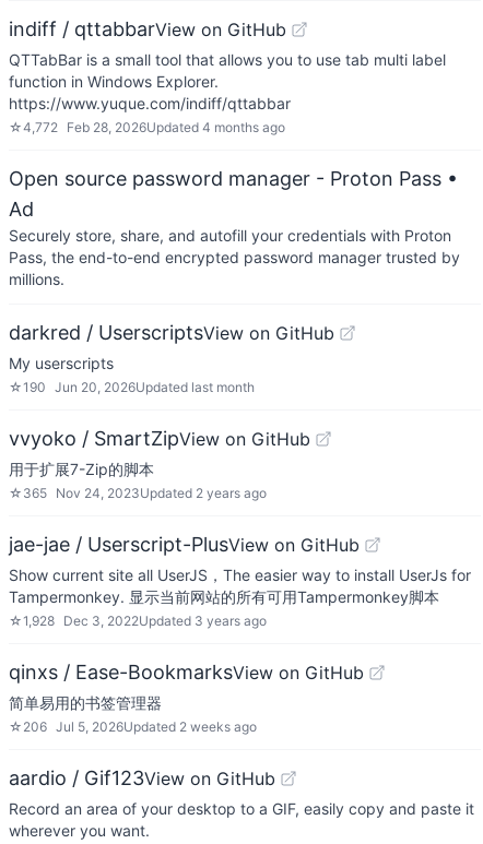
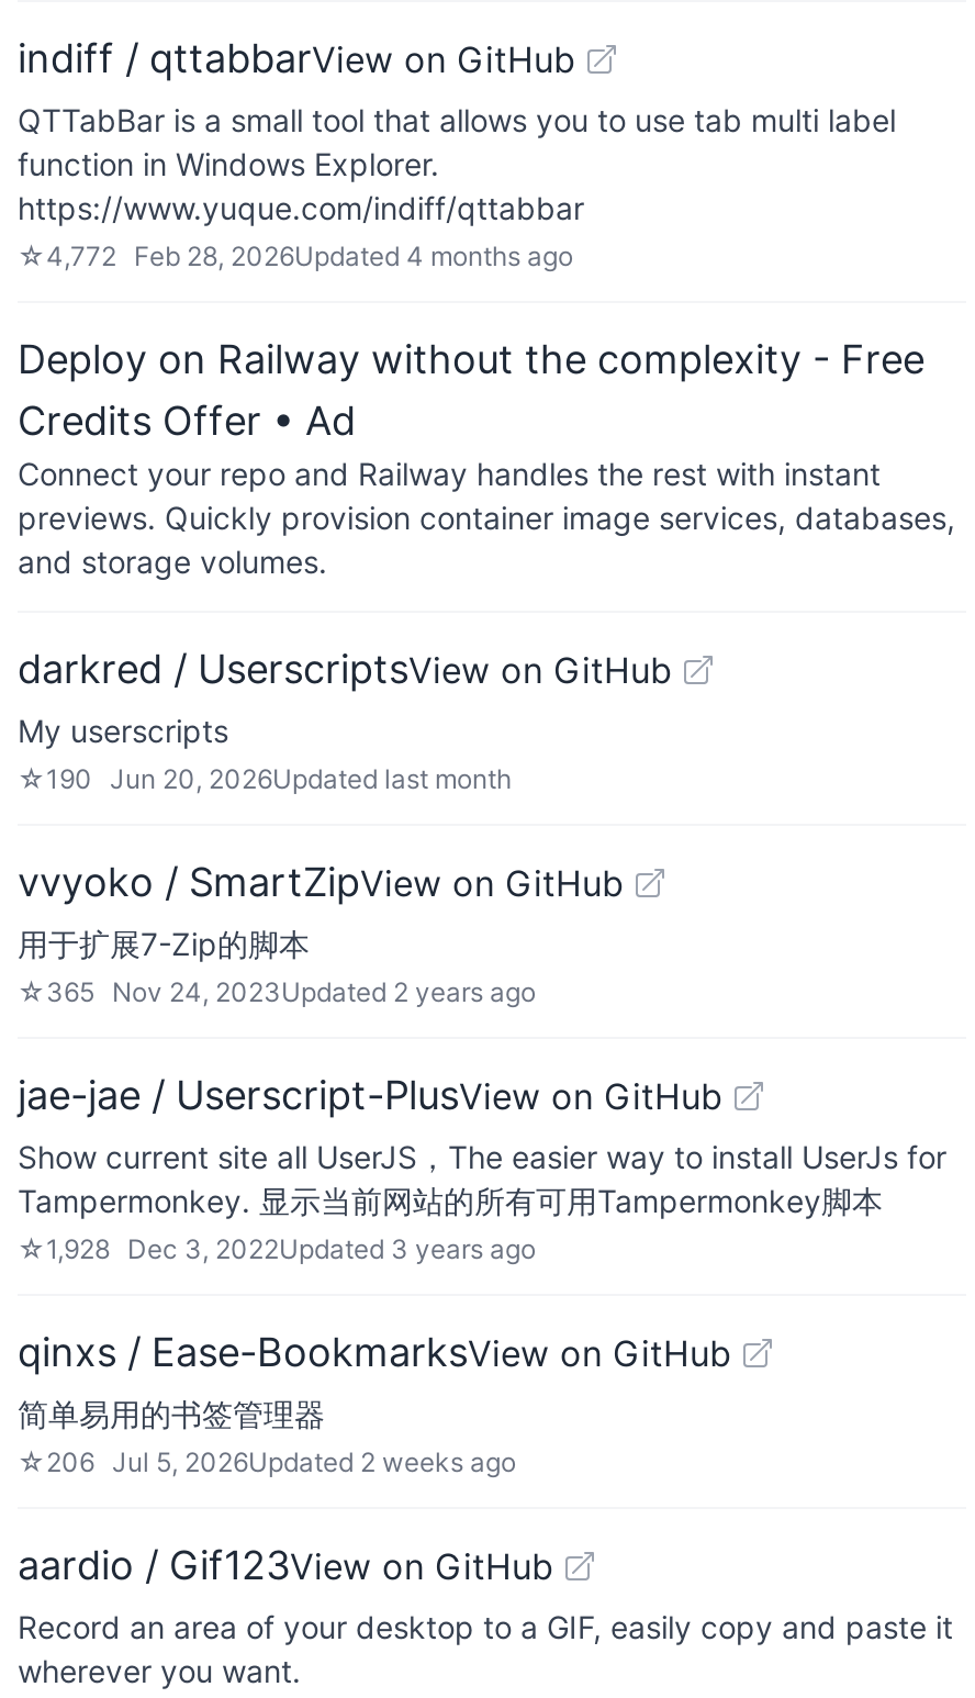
[9,167,460,288] Open source password manager - Proton Pass • | Ad | Securely store, share, and autofill your credentials with Proton | Pass, the end-to-end encrypted password manager trusted by | millions. -> [18,336,955,580] Deploy on Railway without the complexity - Free | Credits Offer • Ad | Connect your repo and Railway handles the rest with instant | previews. Quickly provision container image services, databases, | and storage volumes.

